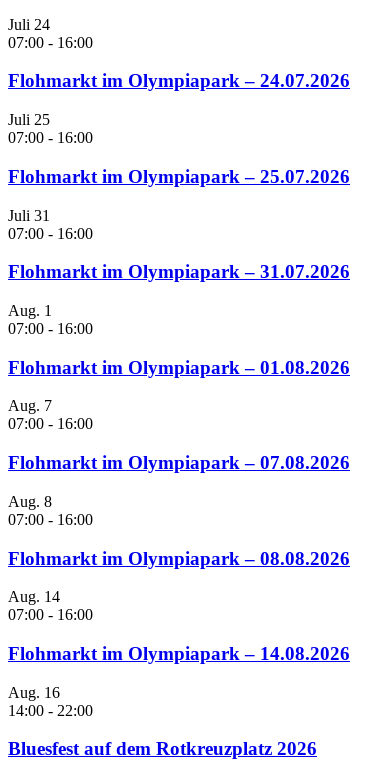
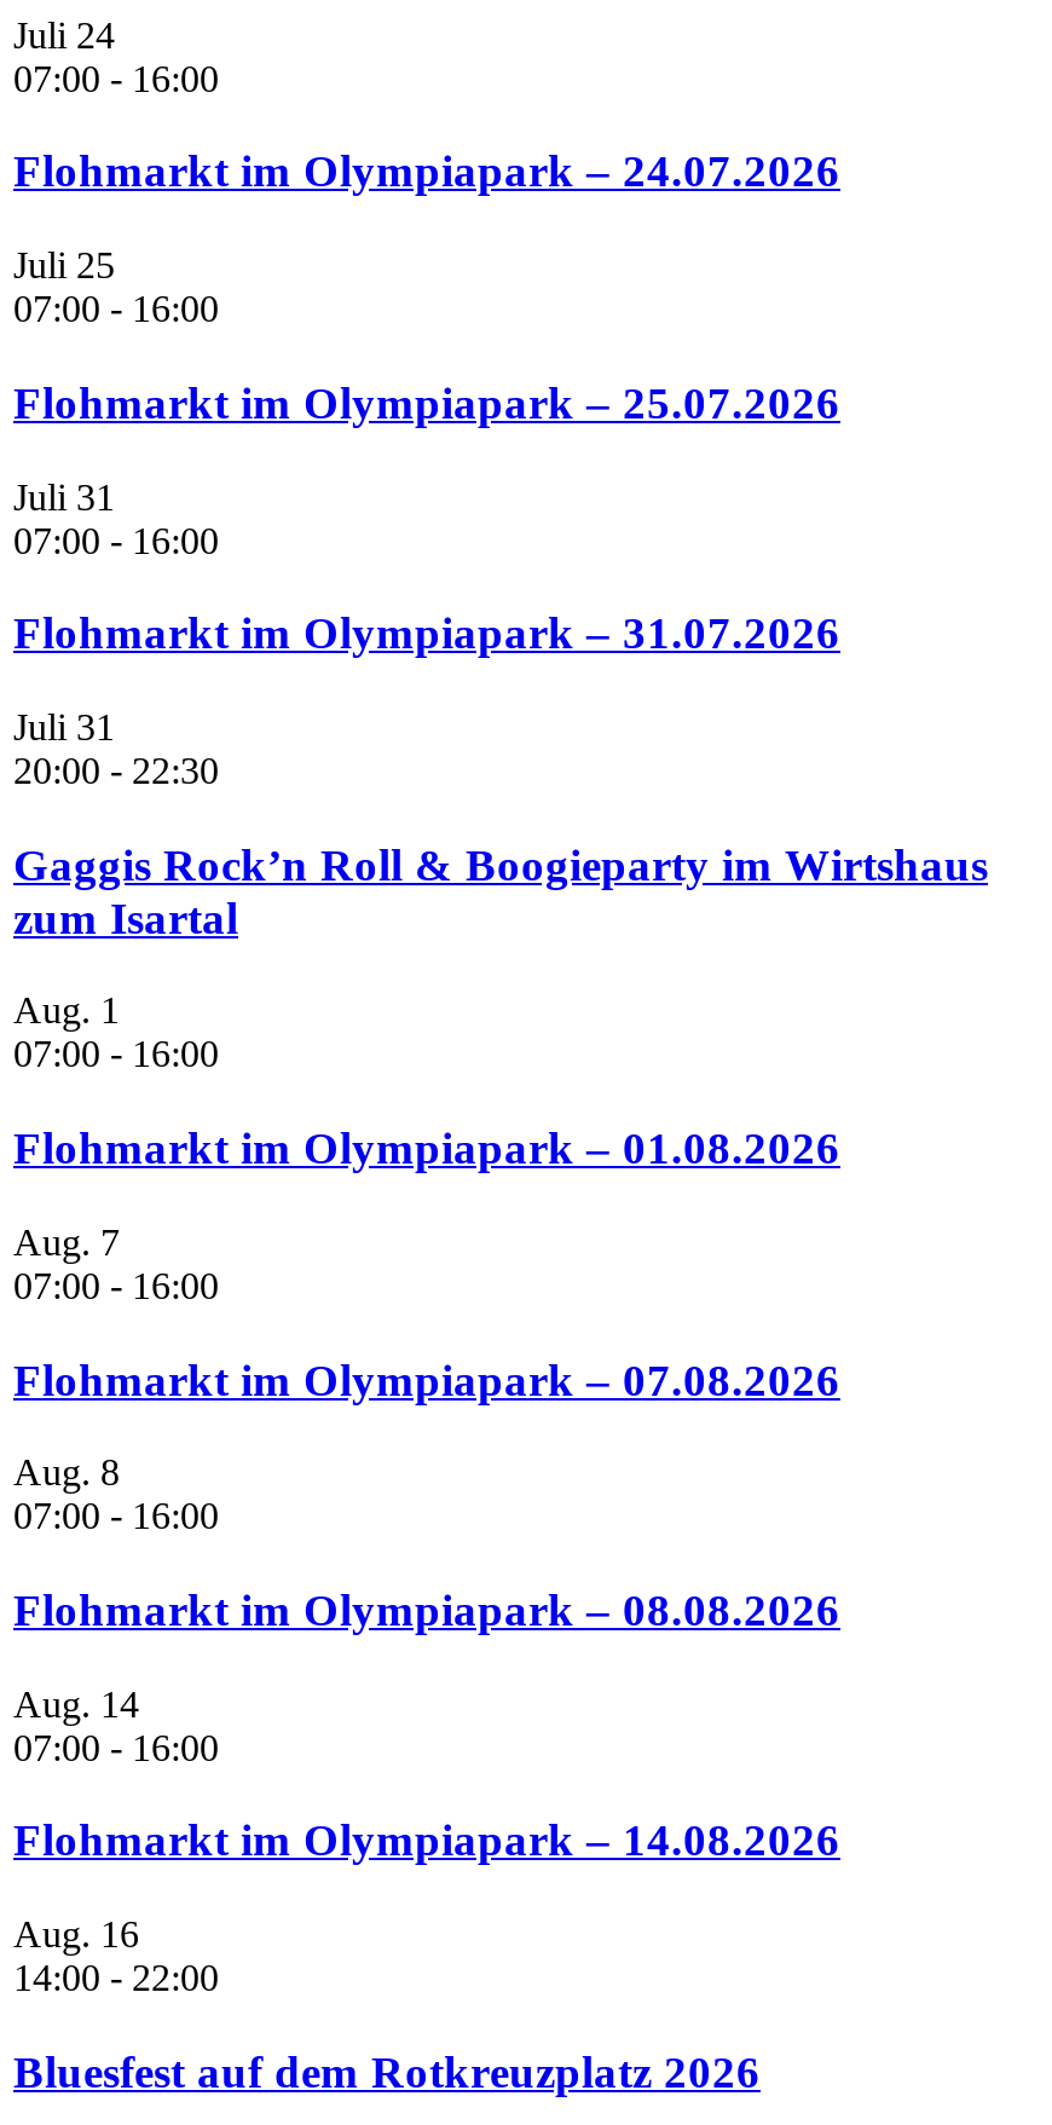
none -> [13,706,988,943] Juli 31 | 20:00 - 22:30 | Gaggis Rock’n Roll & Boogieparty im Wirtshaus | zum Isartal

